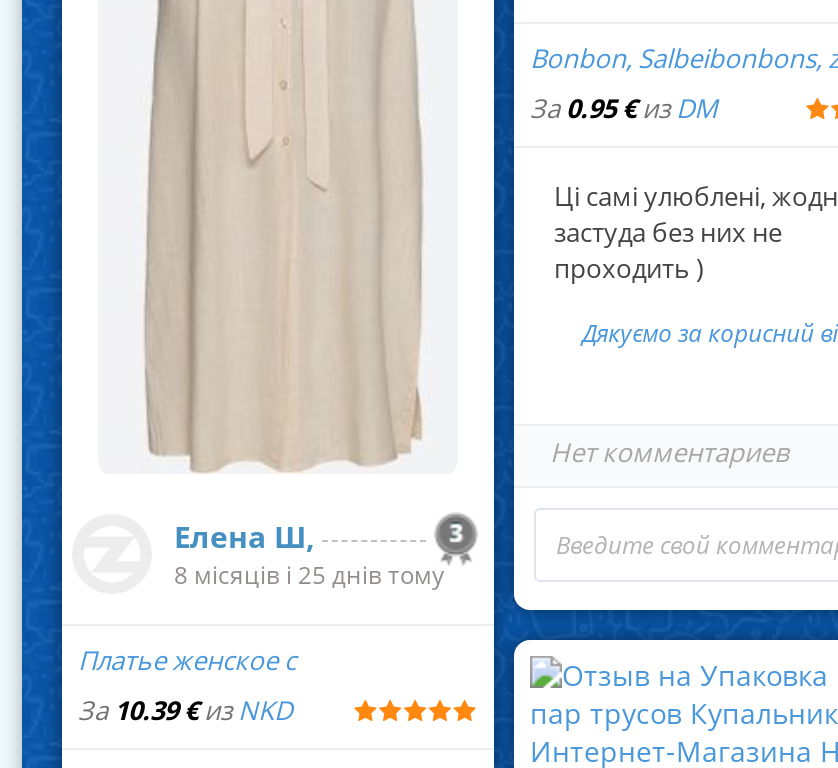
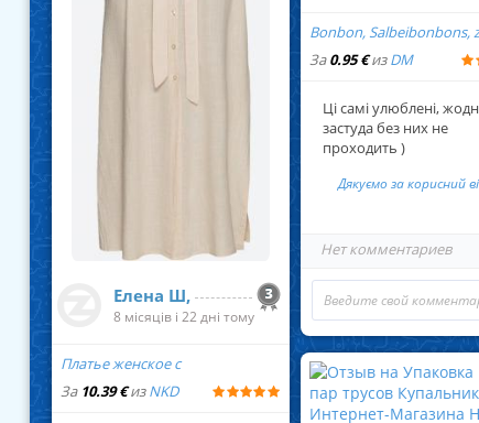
[174,558,444,592] 8 місяців і 25 днів тому -> [113,307,254,326] 8 місяців і 22 дні тому

